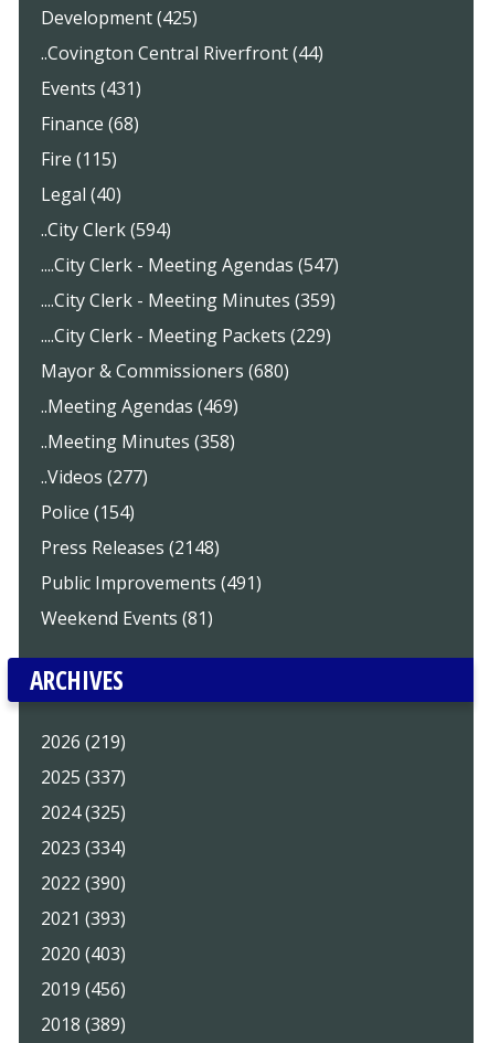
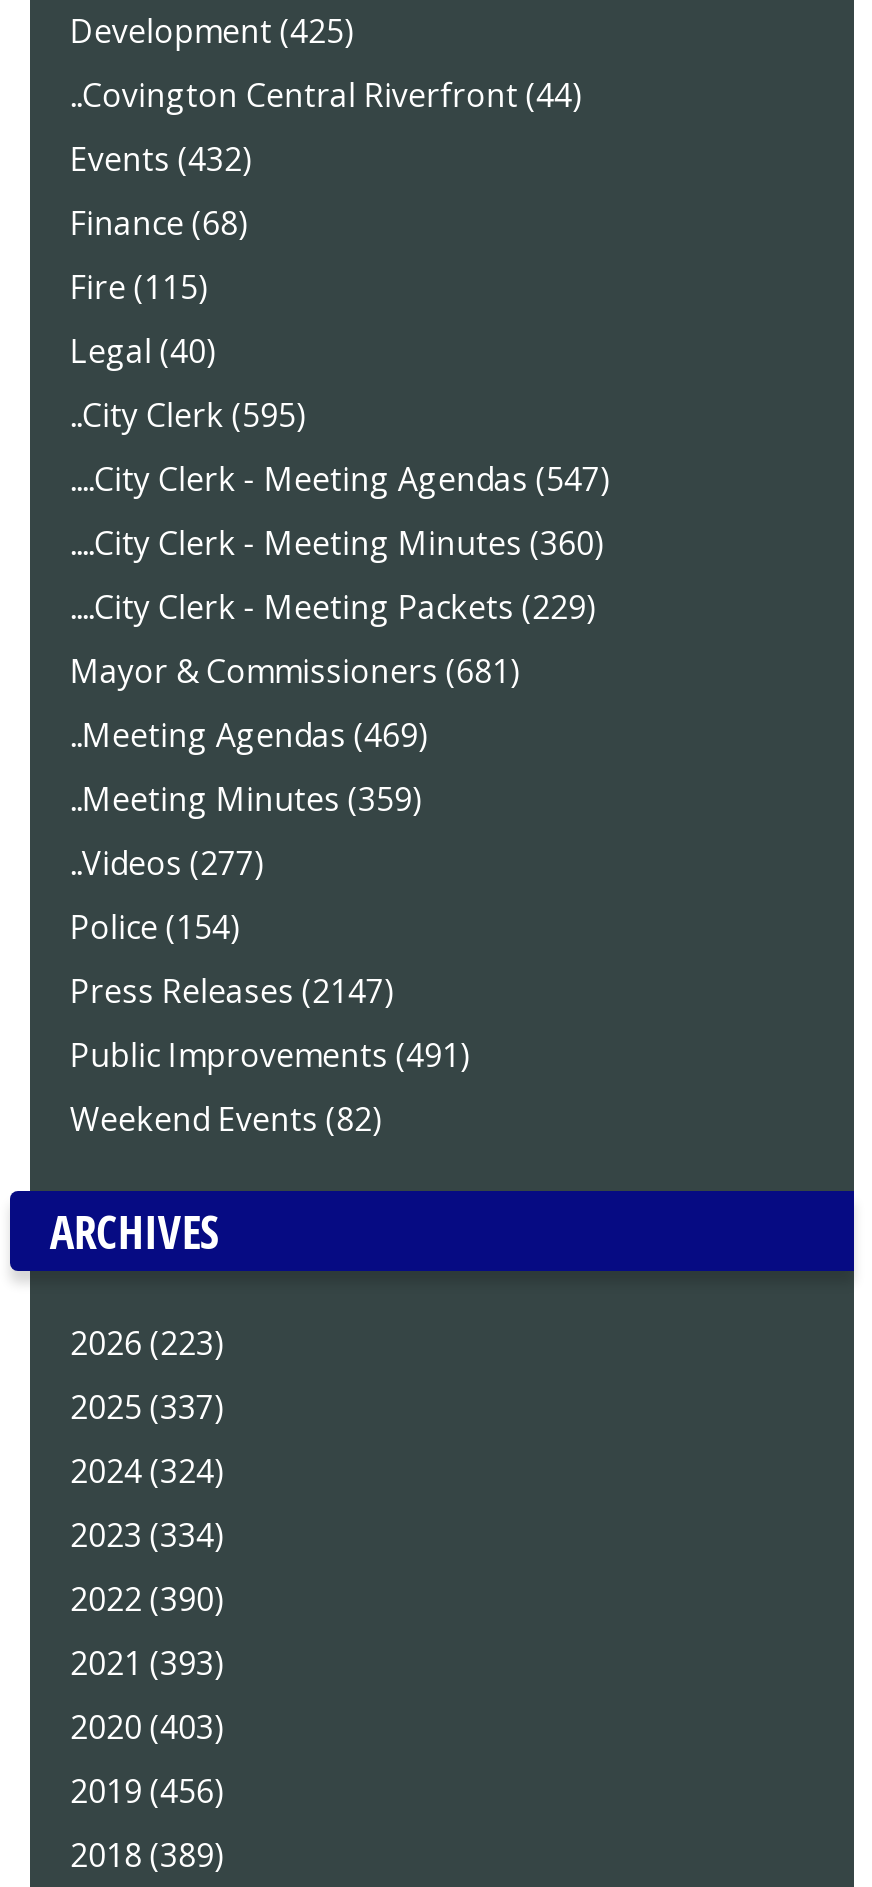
[41,76,141,100] Events (431) -> [70,137,252,181] Events (432)
[41,217,171,242] ..City Clerk (594) -> [70,393,306,437] ..City Clerk (595)
[41,288,335,312] ....City Clerk - Meeting Minutes (359) -> [70,521,604,565] ....City Clerk - Meeting Minutes (360)
[41,359,289,383] Mayor & Commissioners (680) -> [70,649,520,693] Mayor & Commissioners (681)
[41,429,235,454] ..Meeting Minutes (358) -> [70,777,422,821] ..Meeting Minutes (359)
[41,535,219,559] Press Releases (2148) -> [70,969,394,1013] Press Releases (2147)
[41,606,213,630] Weekend Events (81) -> [70,1097,382,1141] Weekend Events (82)
[41,729,126,754] 2026 (219) -> [70,1321,224,1365] 2026 (223)
[41,800,126,824] 2024 (325) -> [70,1449,224,1493] 2024 (324)

